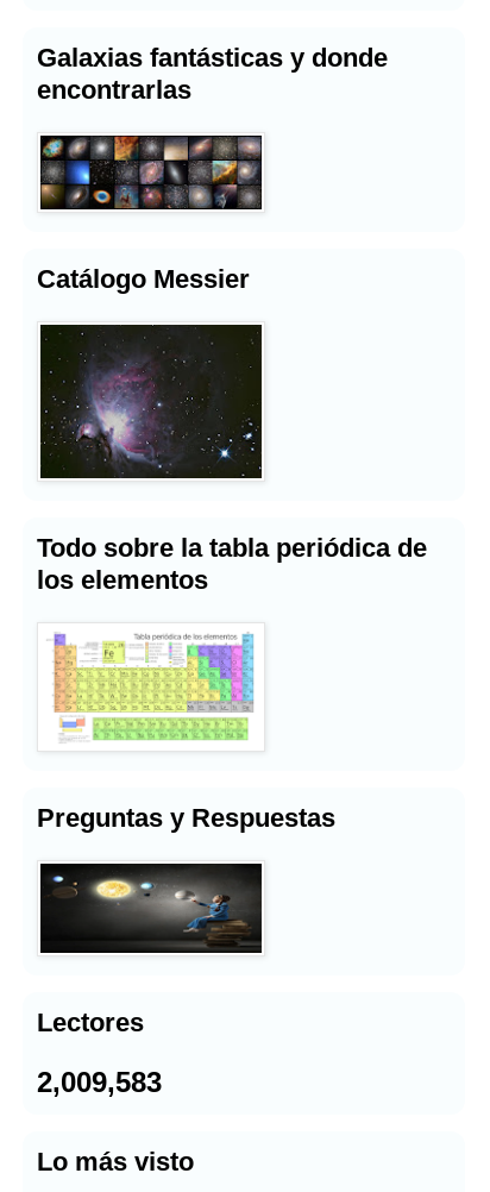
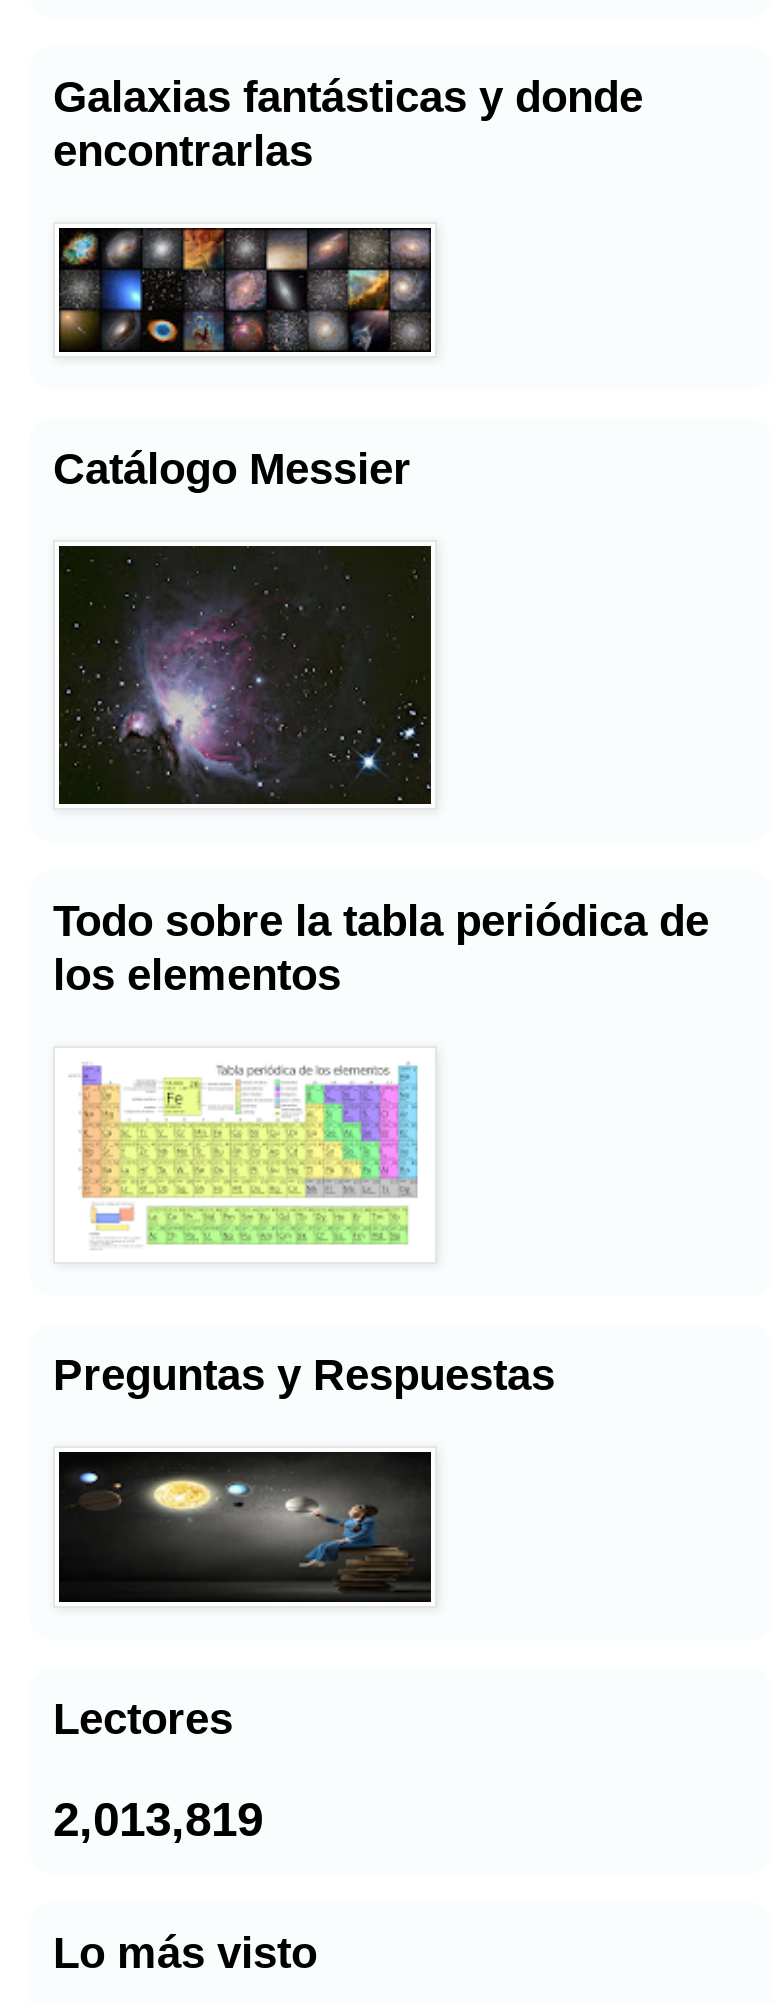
[37,1065,162,1098] 2,009,583 -> [53,1791,263,1845] 2,013,819

